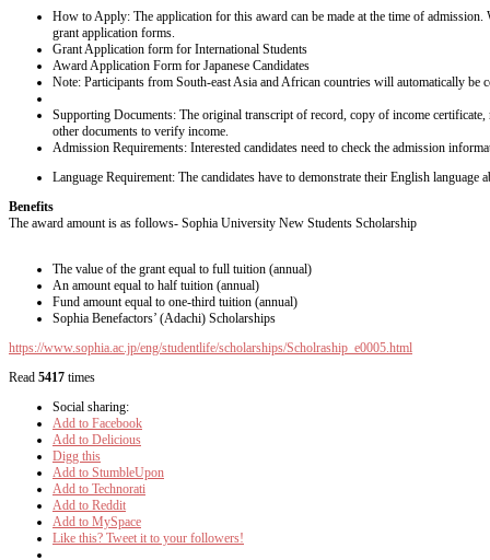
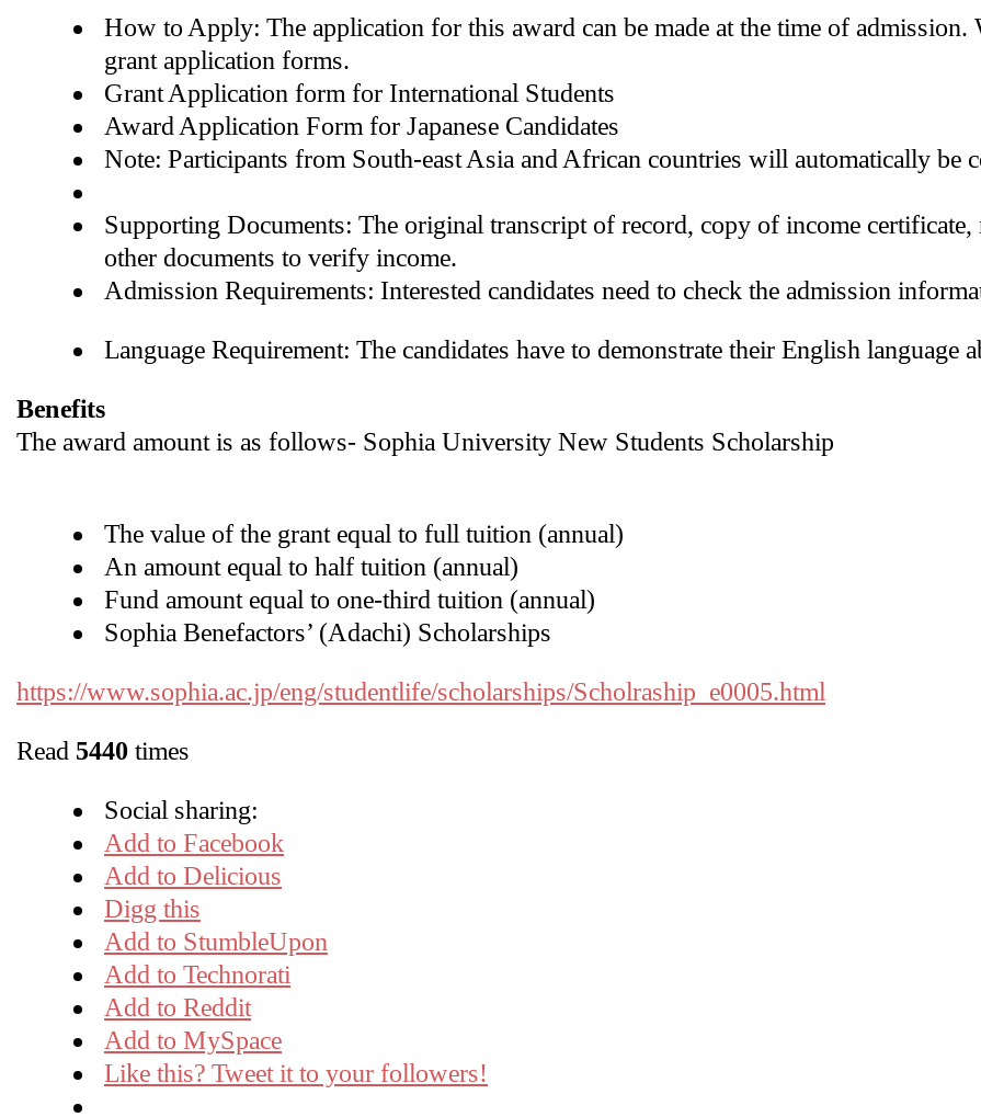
[9,370,95,385] Read 5417 times -> [16,736,190,766] Read 5440 times

